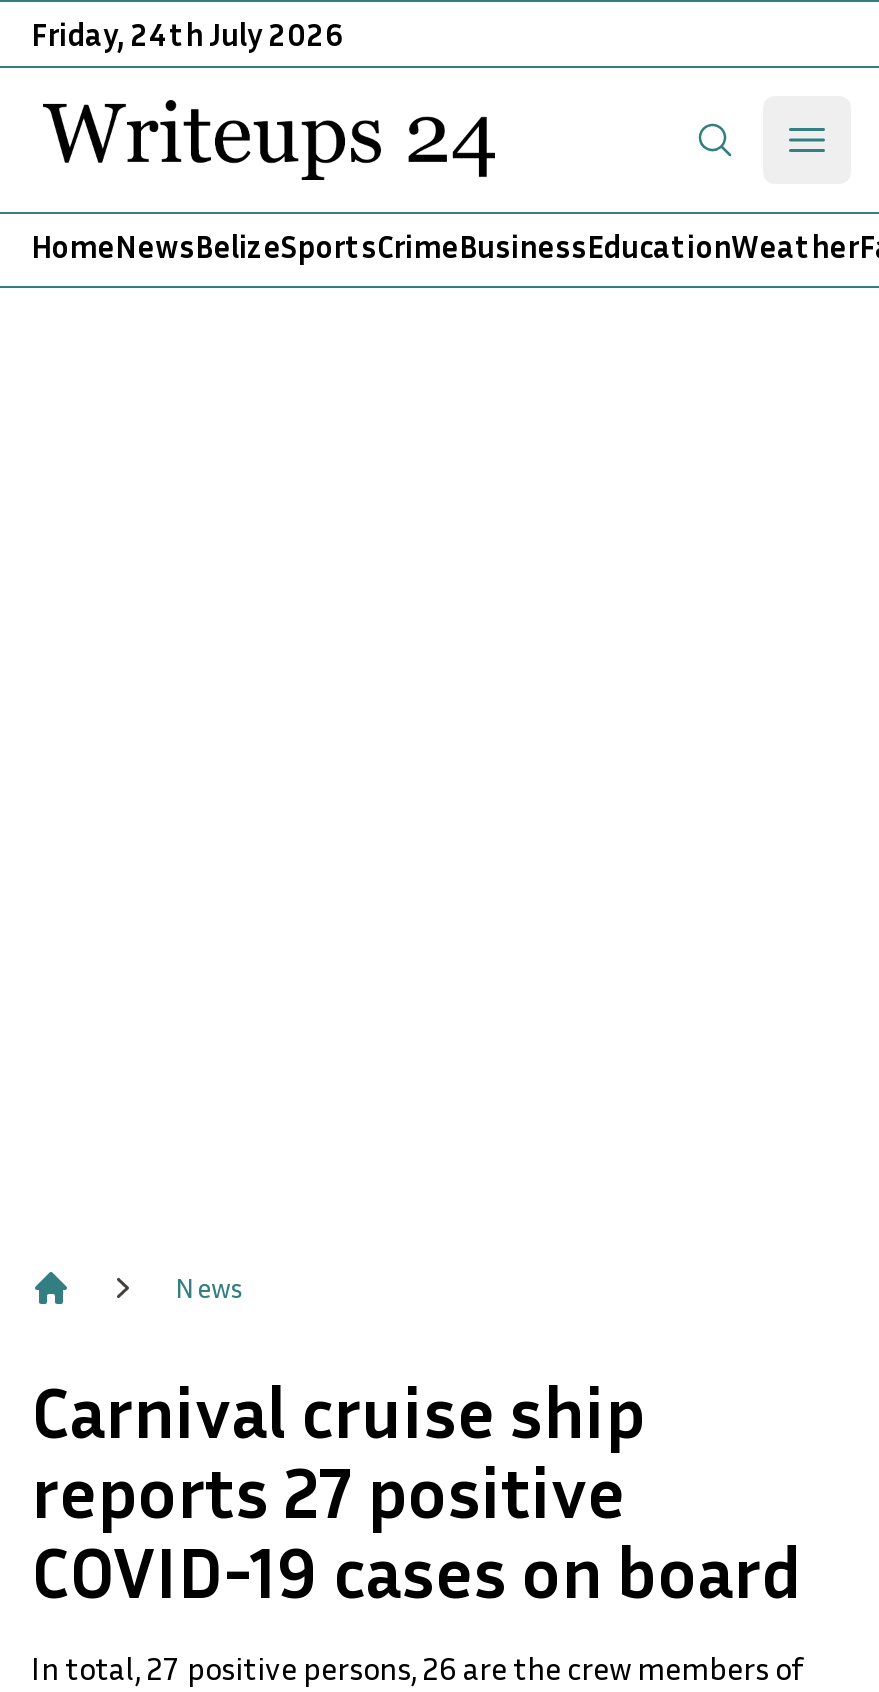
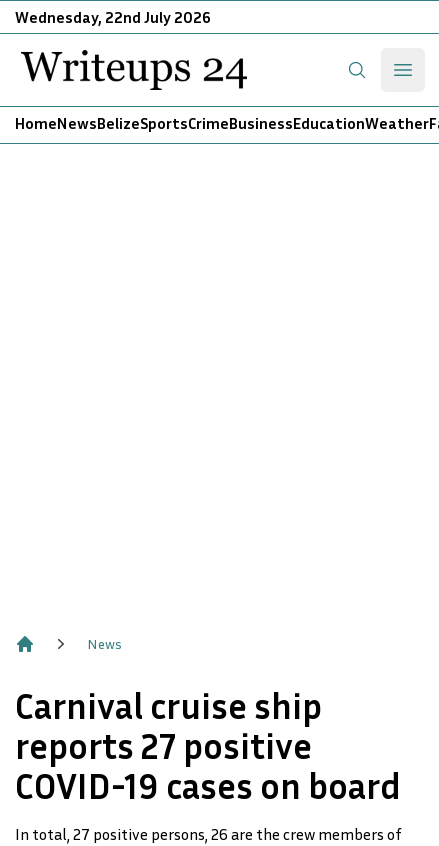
[31,14,343,54] Friday, 24th July 2026 -> [15,7,211,27] Wednesday, 22nd July 2026

